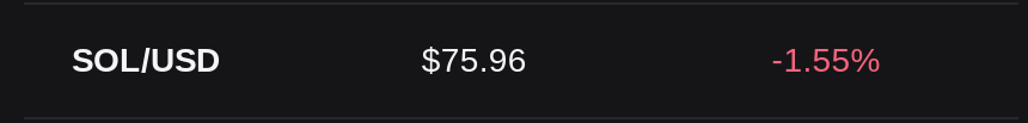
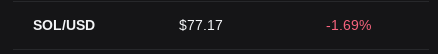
[422,41,527,79] $75.96 -> [179,17,223,33] $77.17
[772,41,879,79] -1.55% -> [326,17,371,33] -1.69%

